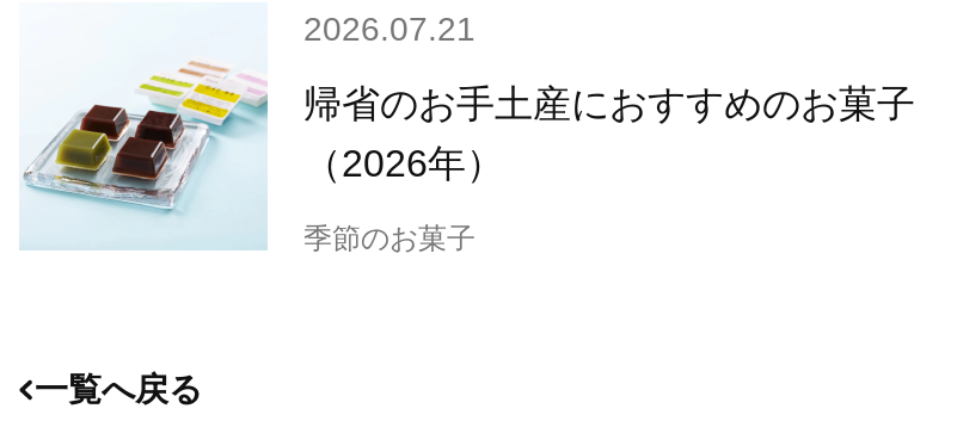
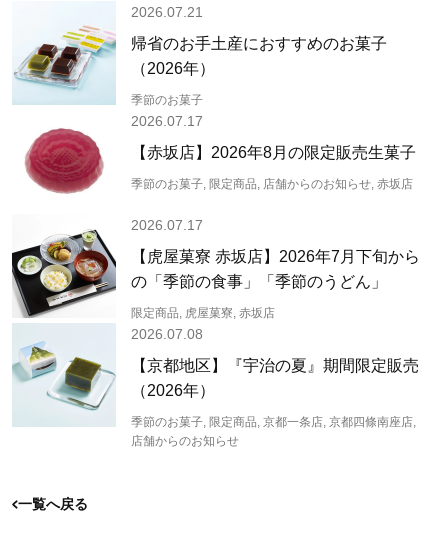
none -> [11,229,420,319] [image] | 【虎屋菓寮 赤坂店】2026年7月下旬から | の「季節の食事」「季節のうどん」
none -> [12,306,419,426] [image] | 限定商品, 虎屋菓寮, 赤坂店 | 【京都地区】『宇治の夏』期間限定販売 | （2026年）
none -> [25,127,416,194] [image] | 【赤坂店】2026年8月の限定販売生菓子
none -> [131,113,203,129] 2026.07.17
none -> [131,177,413,191] 季節のお菓子, 限定商品, 店舗からのお知らせ, 赤坂店
none -> [131,217,203,233] 2026.07.17
none -> [131,326,203,342] 2026.07.08
none -> [131,415,416,448] 季節のお菓子, 限定商品, 京都一条店, 京都四條南座店, | 店舗からのお知らせ

